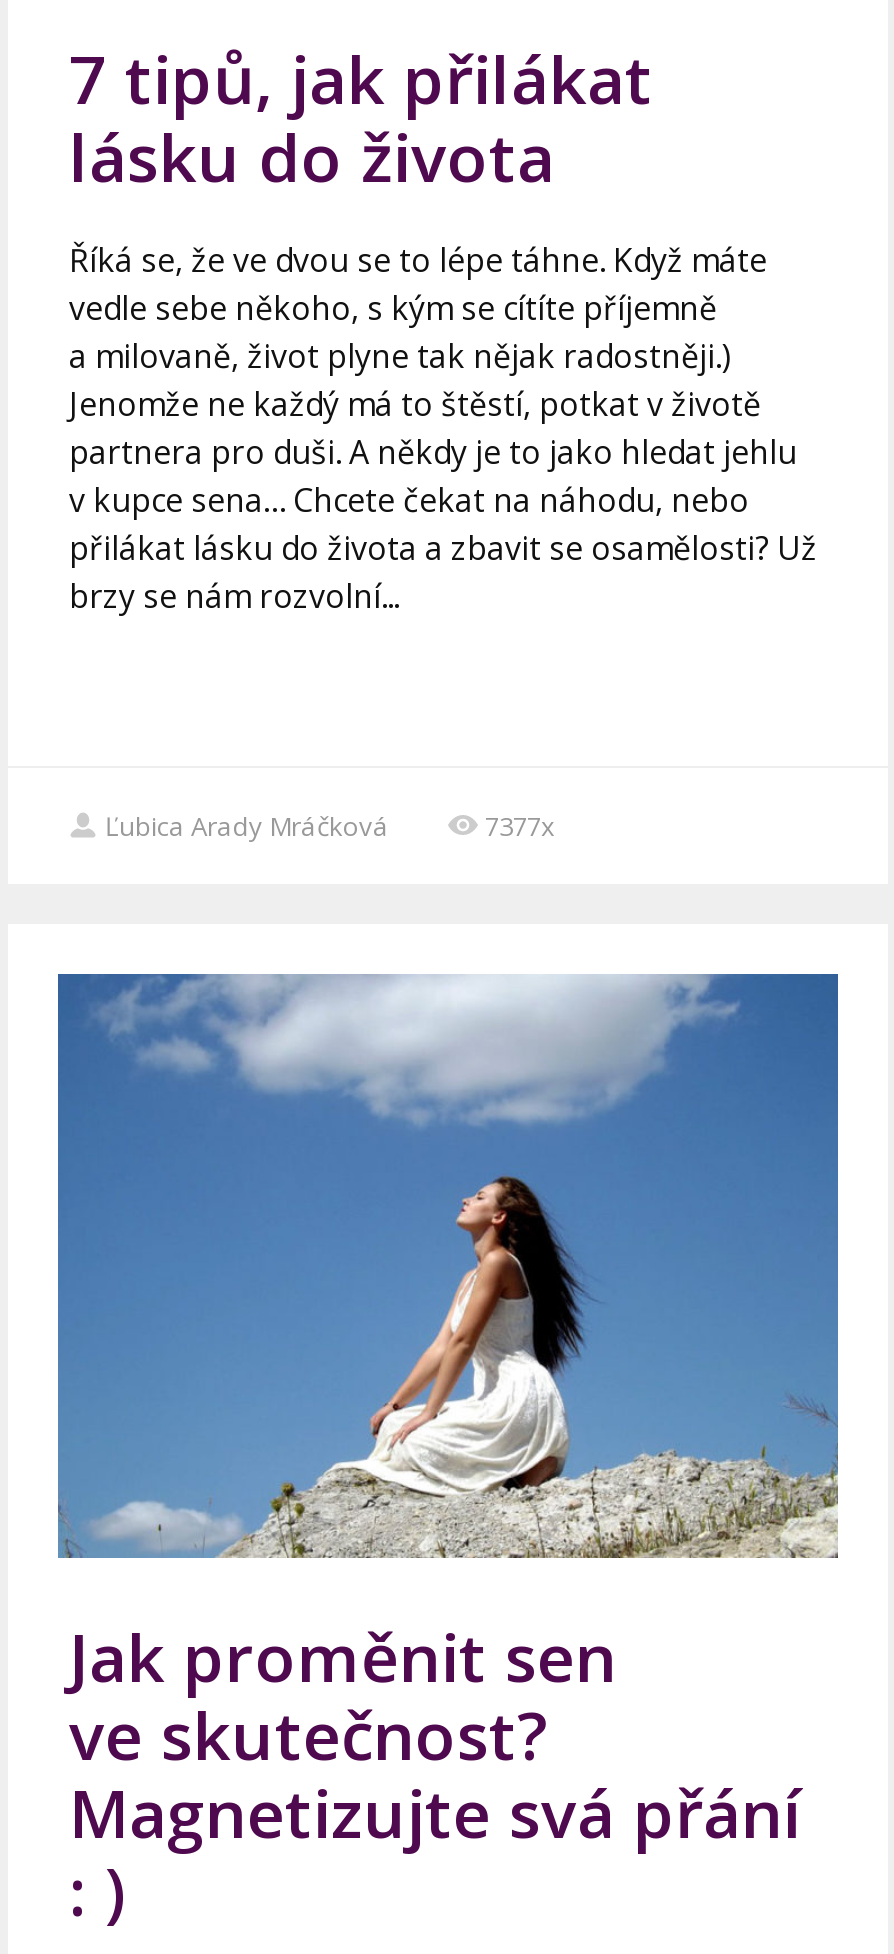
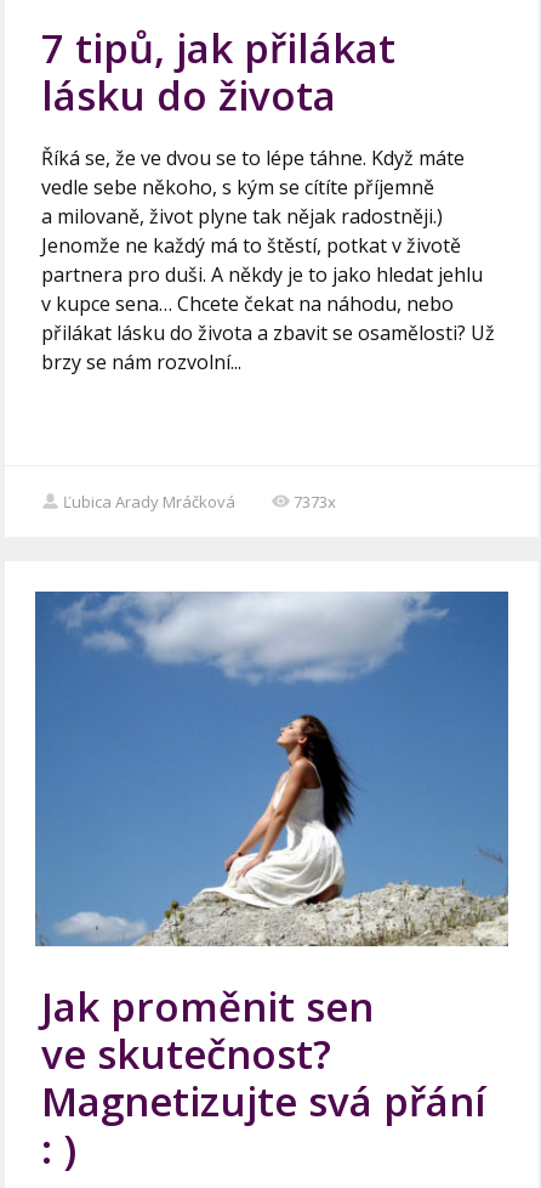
[485,808,555,844] 7377x -> [294,491,337,513] 7373x

